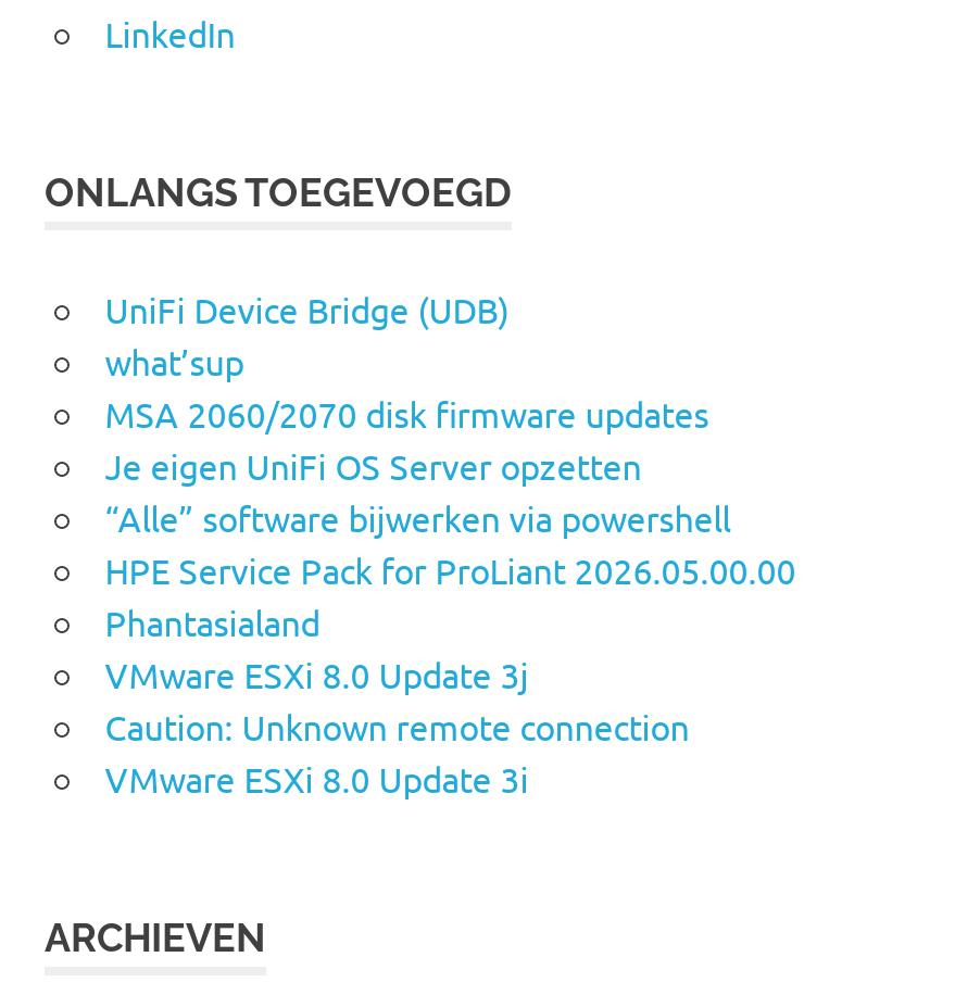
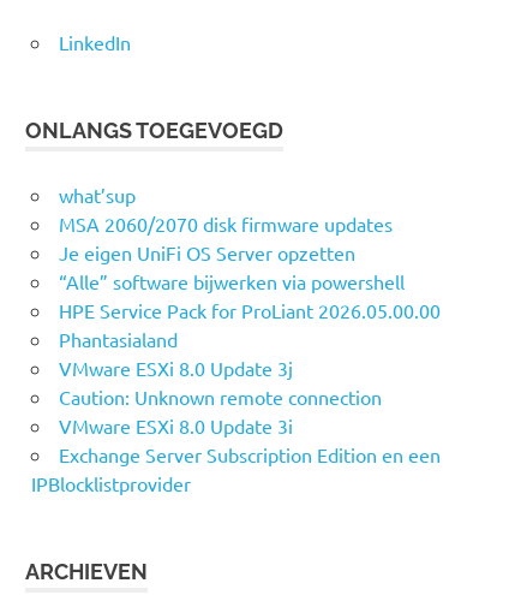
[105,288,509,332] UniFi Device Bridge (UDB) -> none
moved [105,340,796,801] -> [59,183,440,438]: what’sup | MSA 2060/2070 disk firmware updates | Je eigen UniFi OS Server opzetten | ... | Caution: Unknown remote connection | VMware ESXi 8.0 Update 3i
none -> [31,442,440,495] Exchange Server Subscription Edition en een | IPBlocklistprovider

